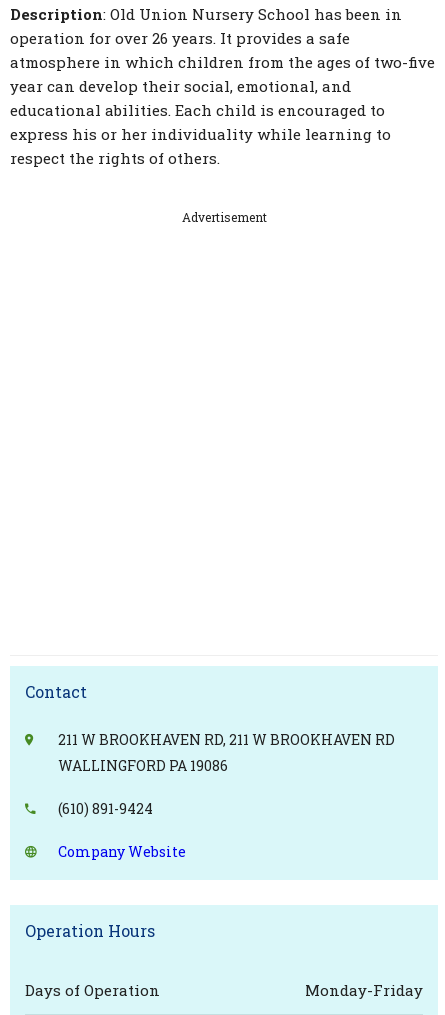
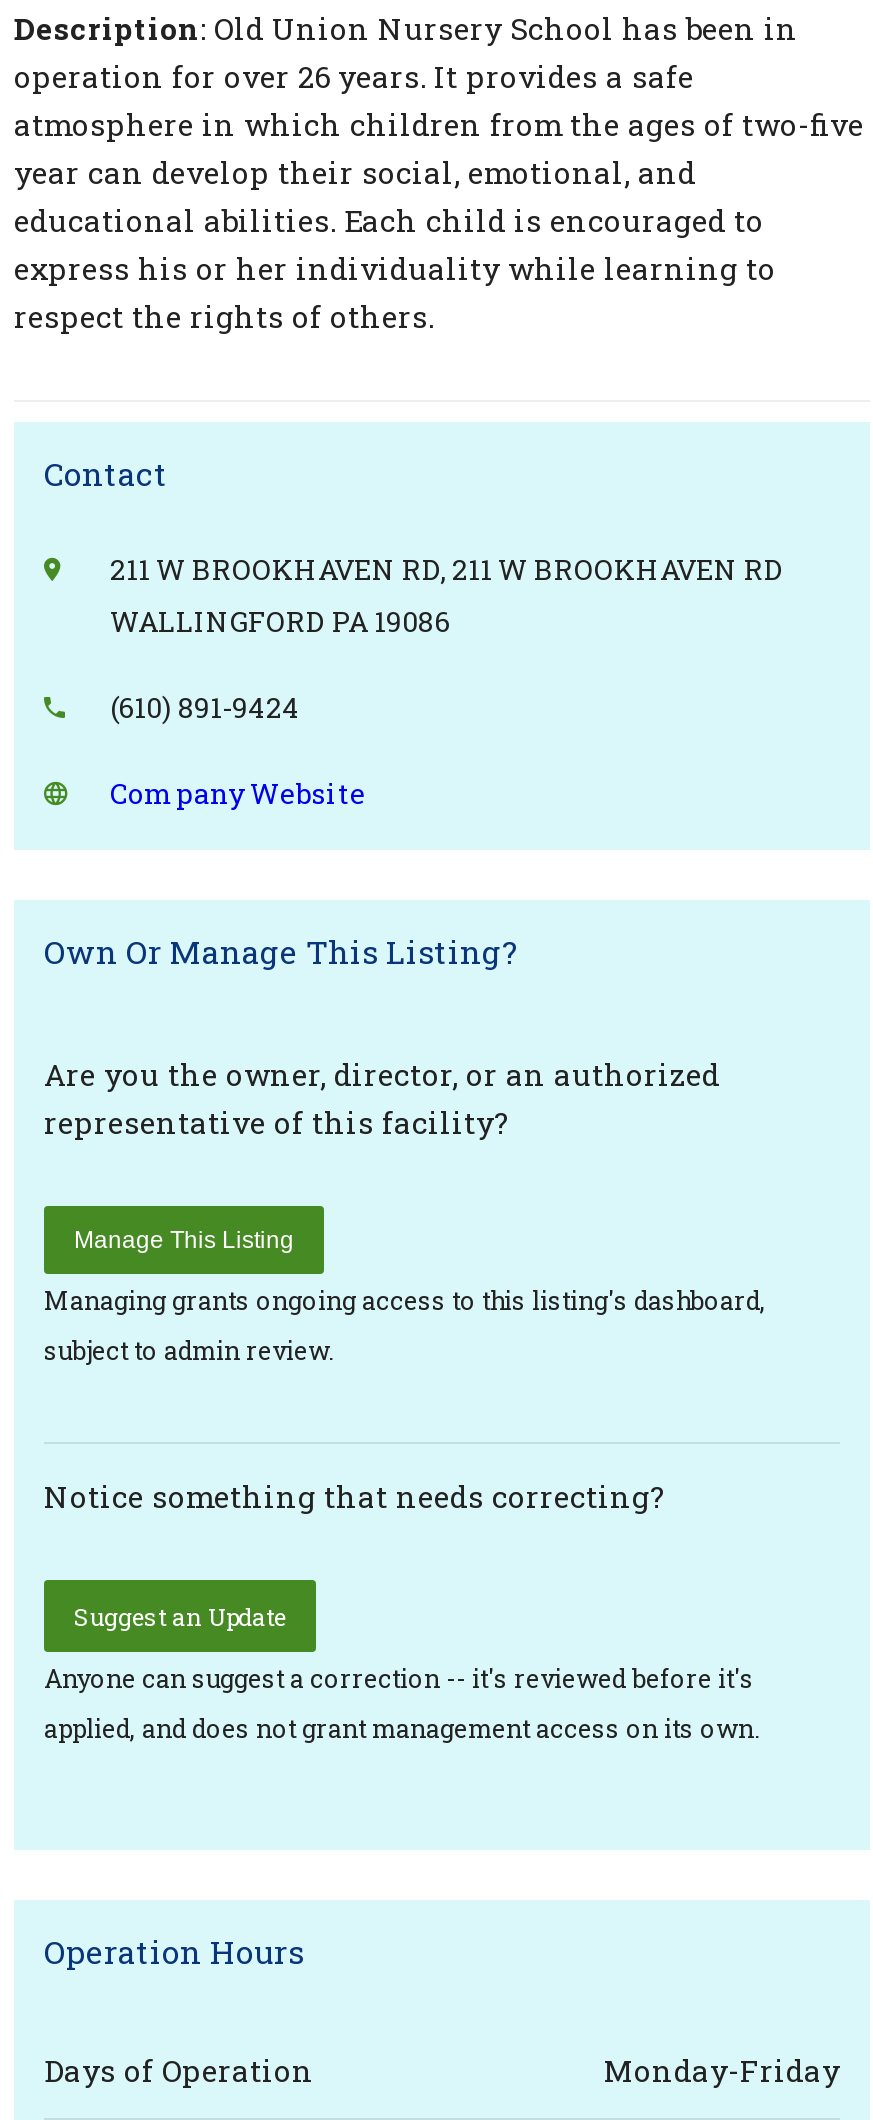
[181,209,266,225] Advertisement -> none
moved [25,681,395,861] -> [44,452,784,812]: Contact | 211 W BROOKHAVEN RD, 211 W BROOKHAVEN RD | WALLINGFORD PA 19086 | (610) 891-9424 | Company Website
none -> [44,930,766,1366] Own Or Manage This Listing? | Are you the owner, director, or an authorized | representative of this facility? | Manage This Listing | Managing grants ongoing access to this listing's dashboard, | subject to admin review.
none -> [44,1476,760,1744] Notice something that needs correcting? | Suggest an Update | Anyone can suggest a correction -- it's reviewed before it's | applied, and does not grant management access on its own.

